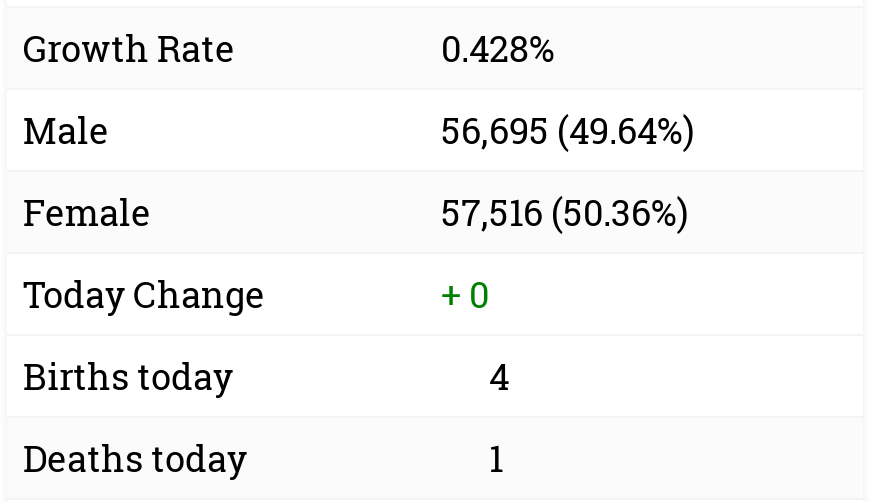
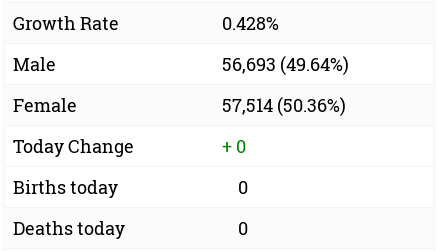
[441,105,695,153] 56,695 (49.64%) -> [222,52,349,76] 56,693 (49.64%)
[441,187,689,235] 57,516 (50.36%) -> [222,93,346,117] 57,514 (50.36%)
[489,351,509,399] 4 -> [238,175,248,199] 0
[489,433,503,481] 1 -> [238,216,248,240] 0

